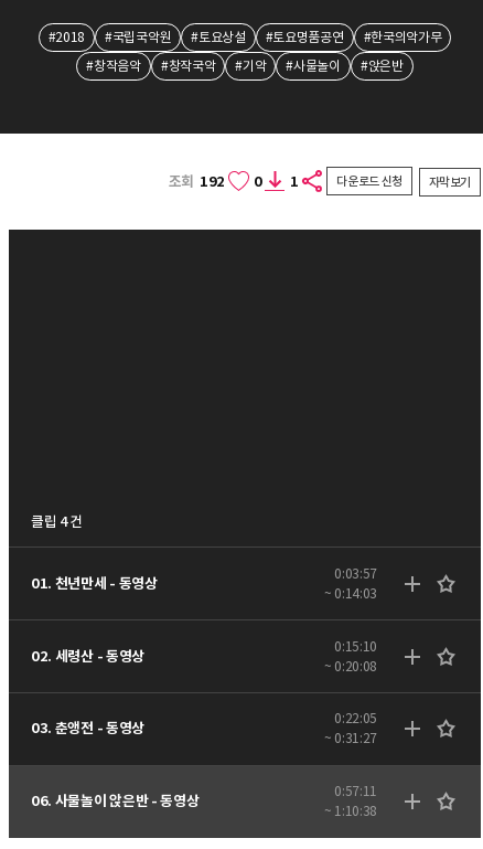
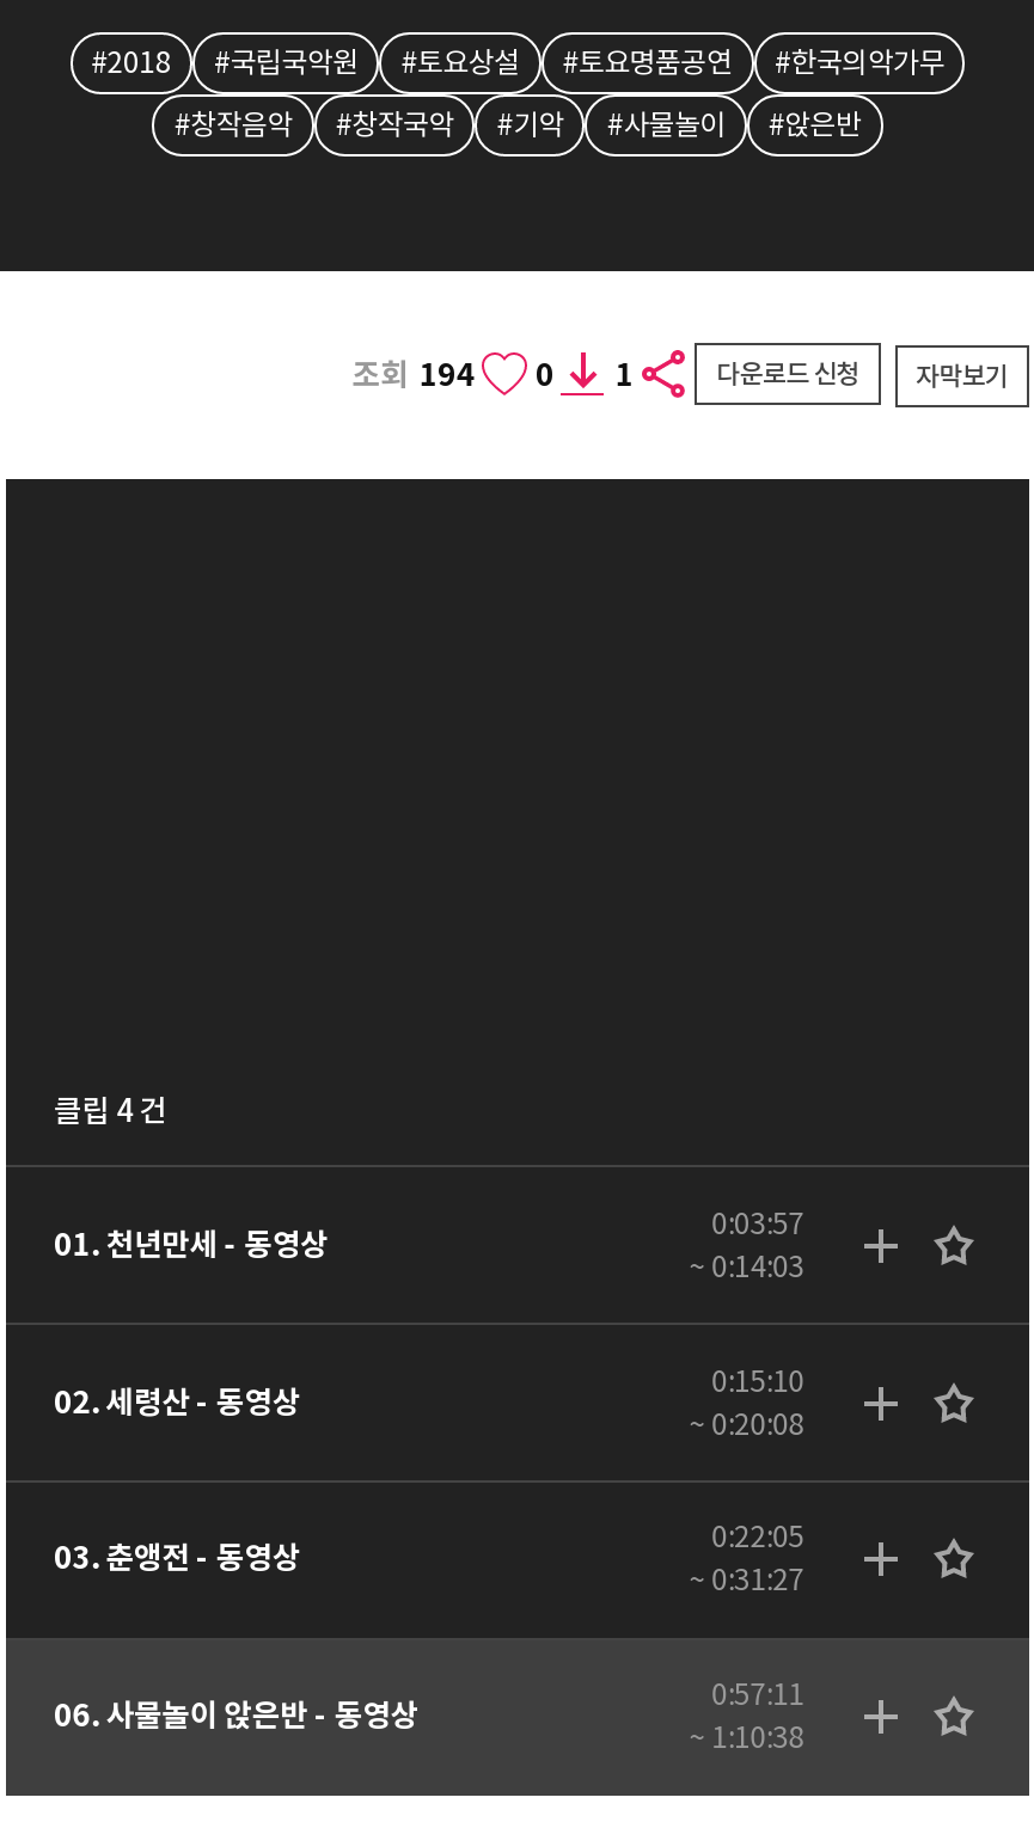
[168,172,298,191] 조회 192 0 1 -> [352,354,634,395] 조회 194 0 1

